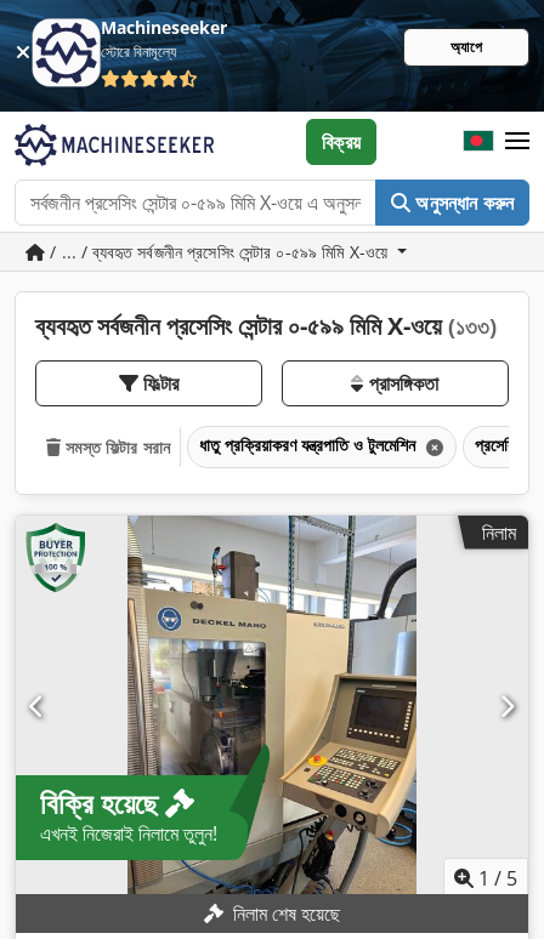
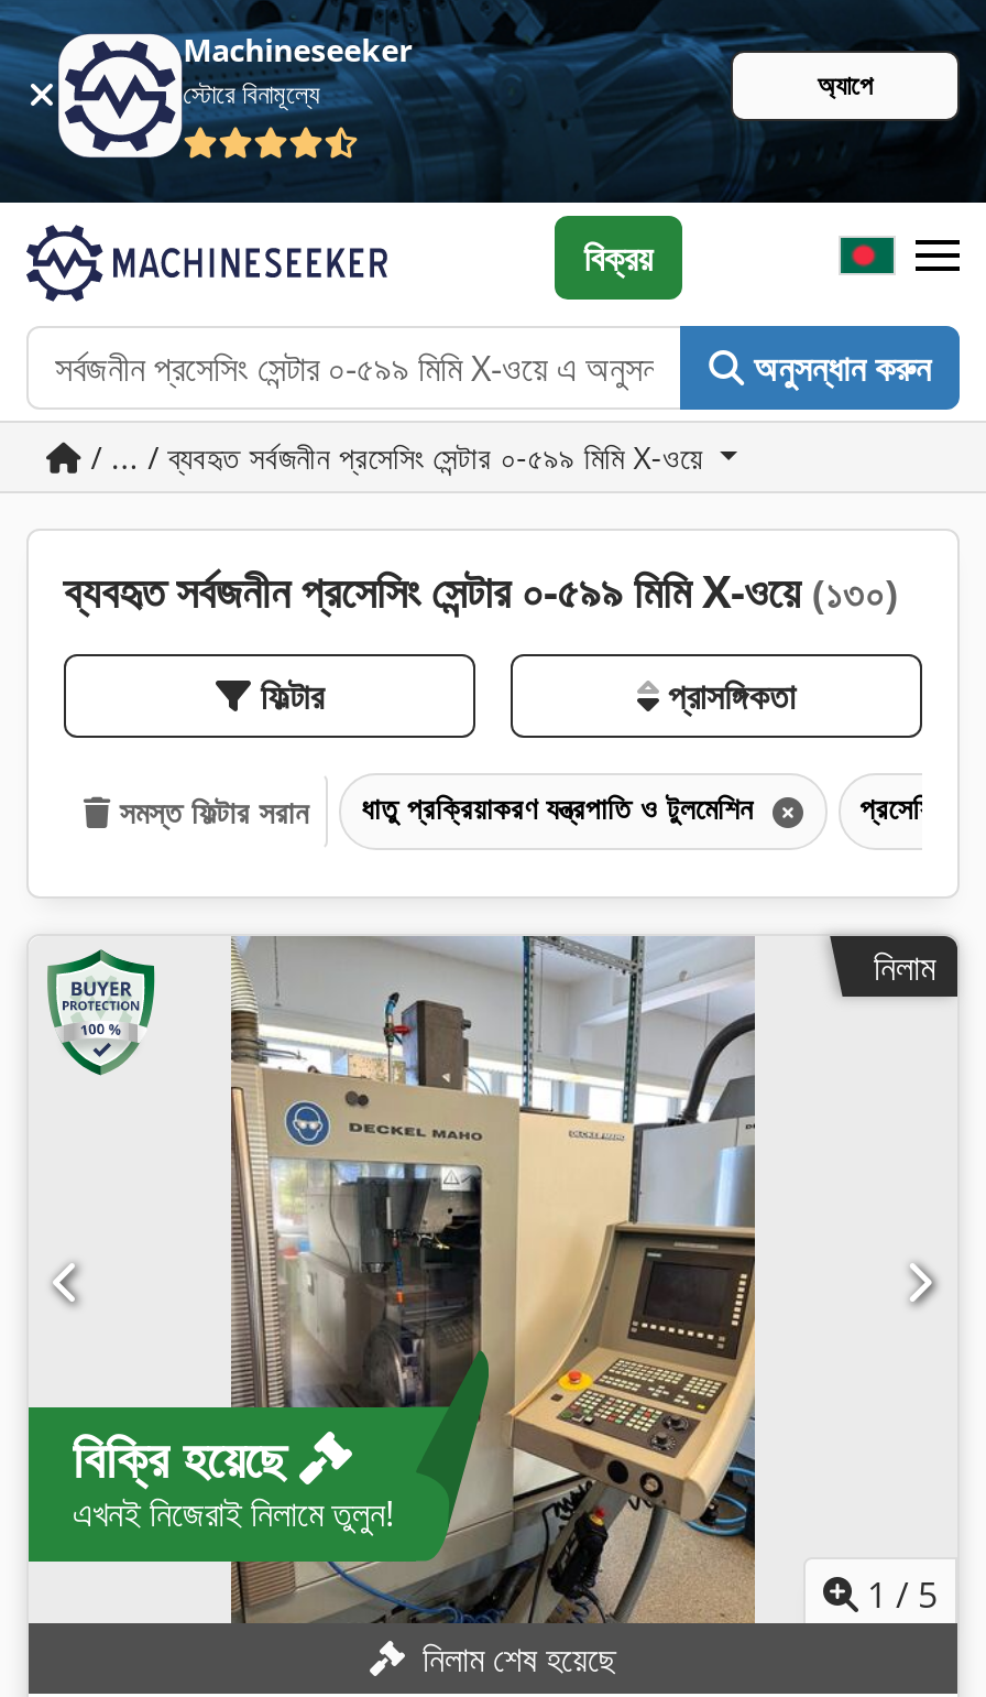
[35,309,497,342] ব্যবহৃত সর্বজনীন প্রসেসিং সেন্টার ০-৫৯৯ মিমি X-ওয়ে (১৩৩) -> [64,562,898,621] ব্যবহৃত সর্বজনীন প্রসেসিং সেন্টার ০-৫৯৯ মিমি X-ওয়ে (১৩০)

